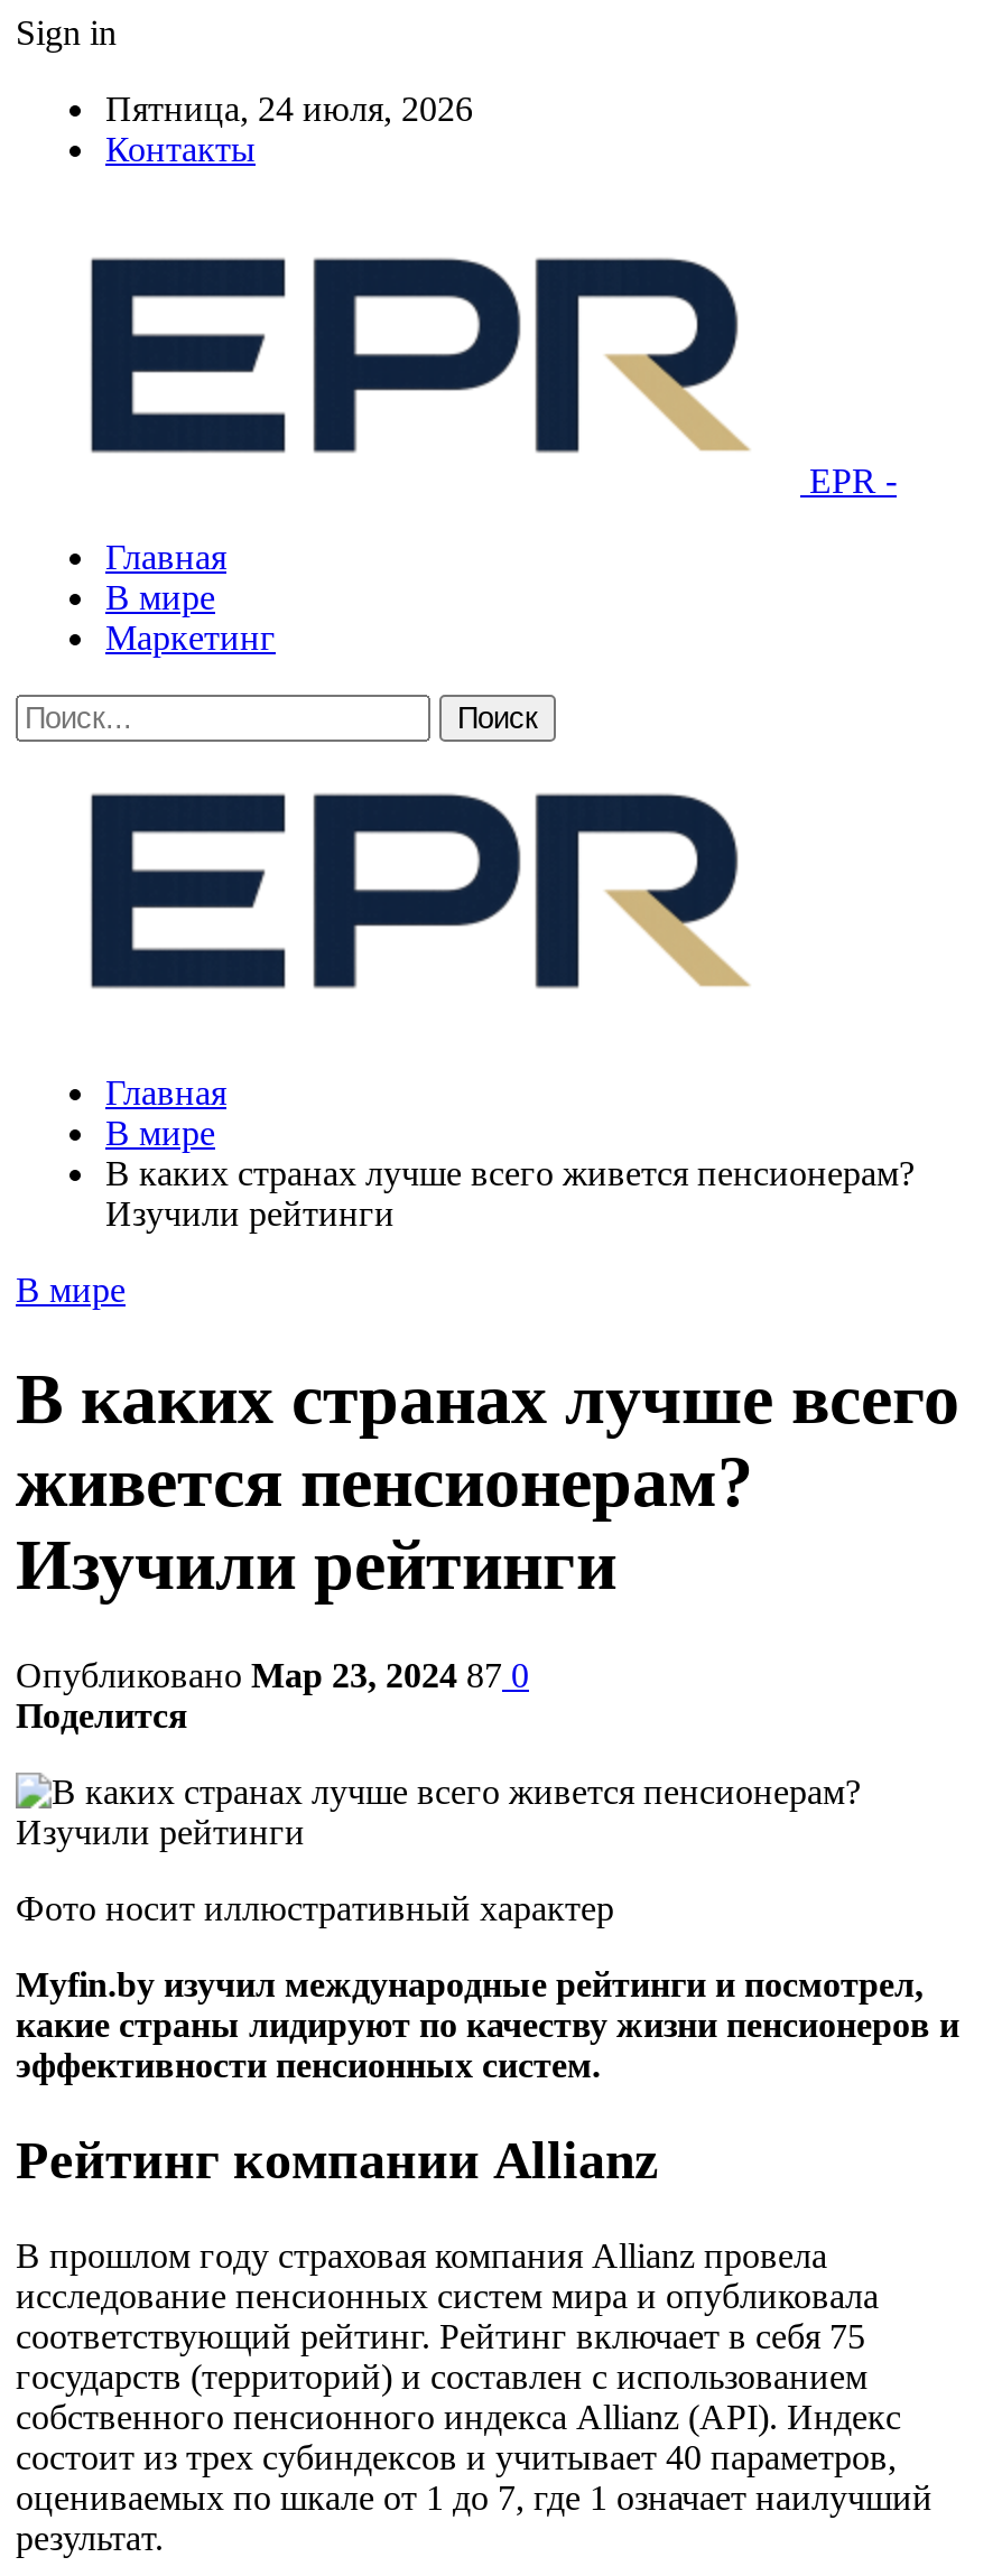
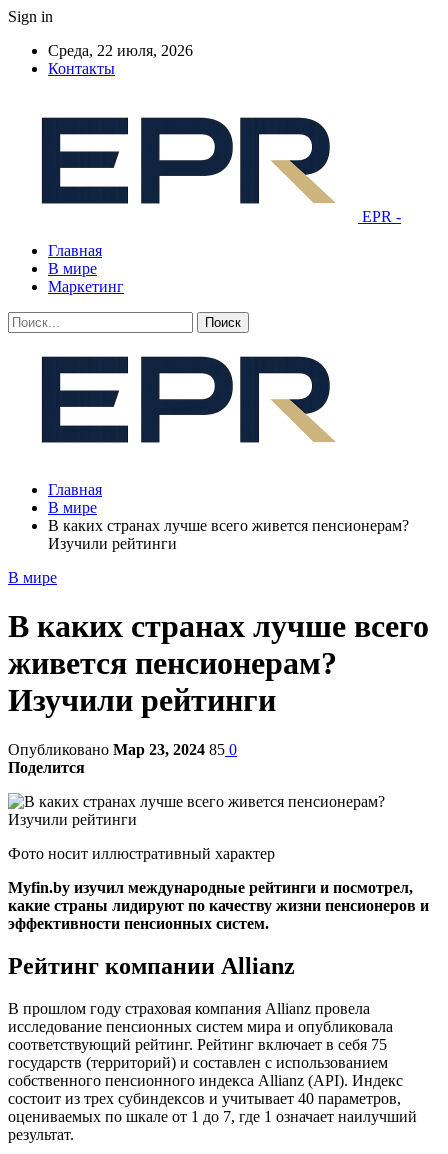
[105,90,473,128] Пятница, 24 июля, 2026 -> [48,42,193,59] Среда, 22 июля, 2026
[16,1656,529,1694] Опубликовано Мар 23, 2024 87 0 -> [8,741,237,758] Опубликовано Мар 23, 2024 85 0

